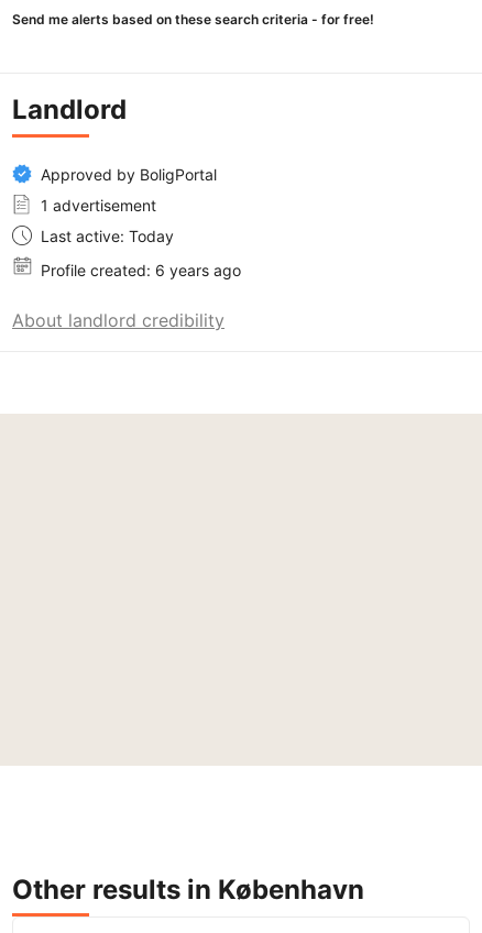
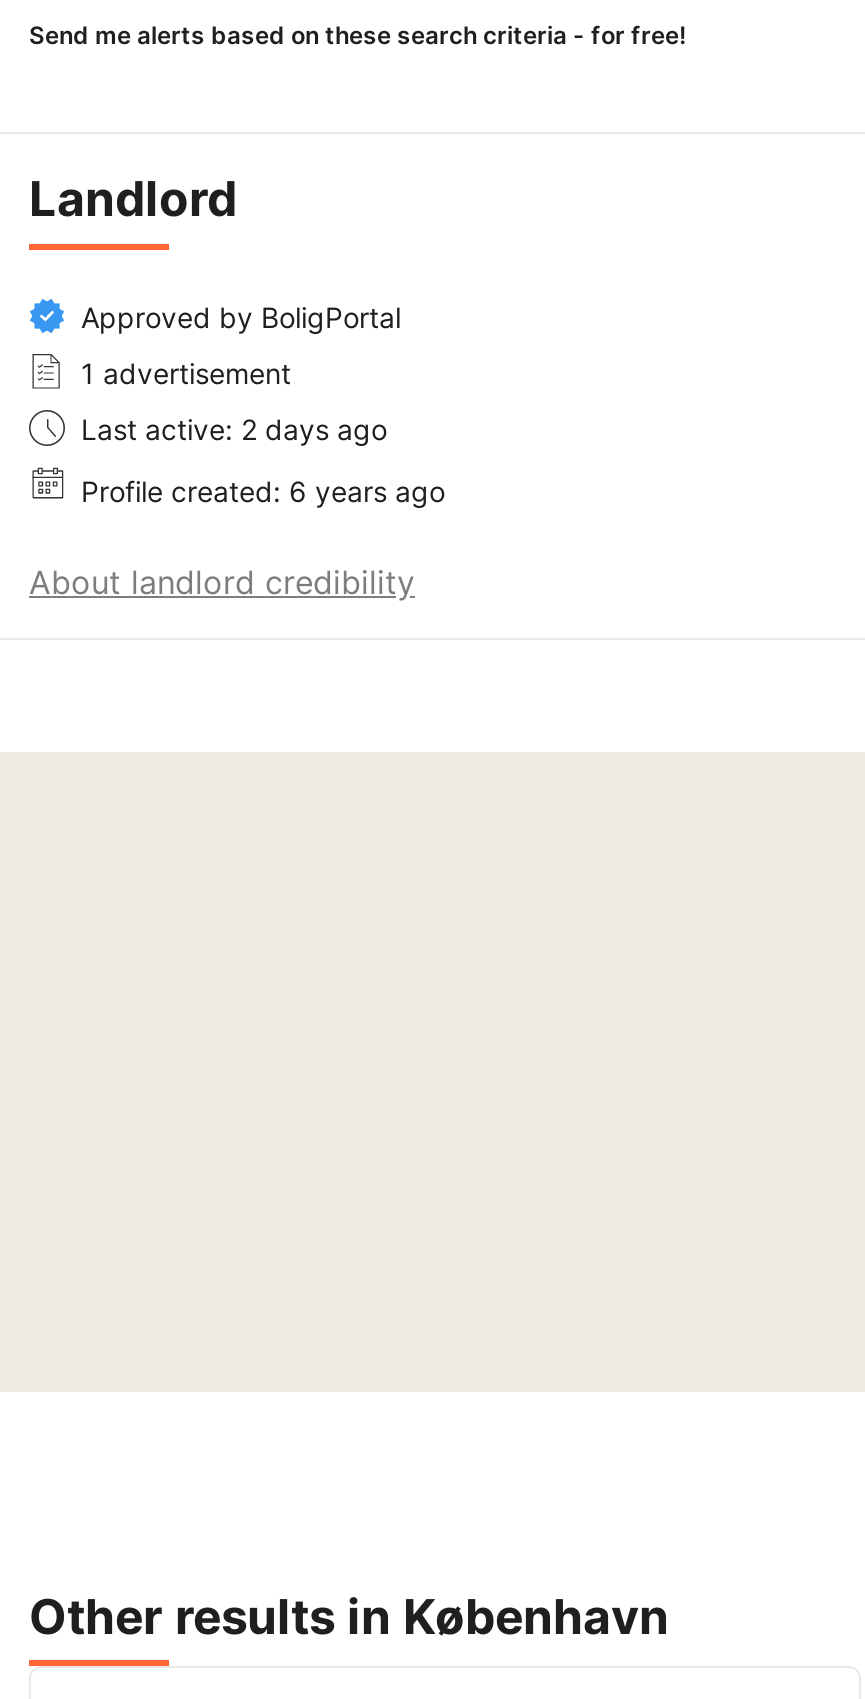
[41,227,174,245] Last active: Today -> [81,412,387,446] Last active: 2 days ago

